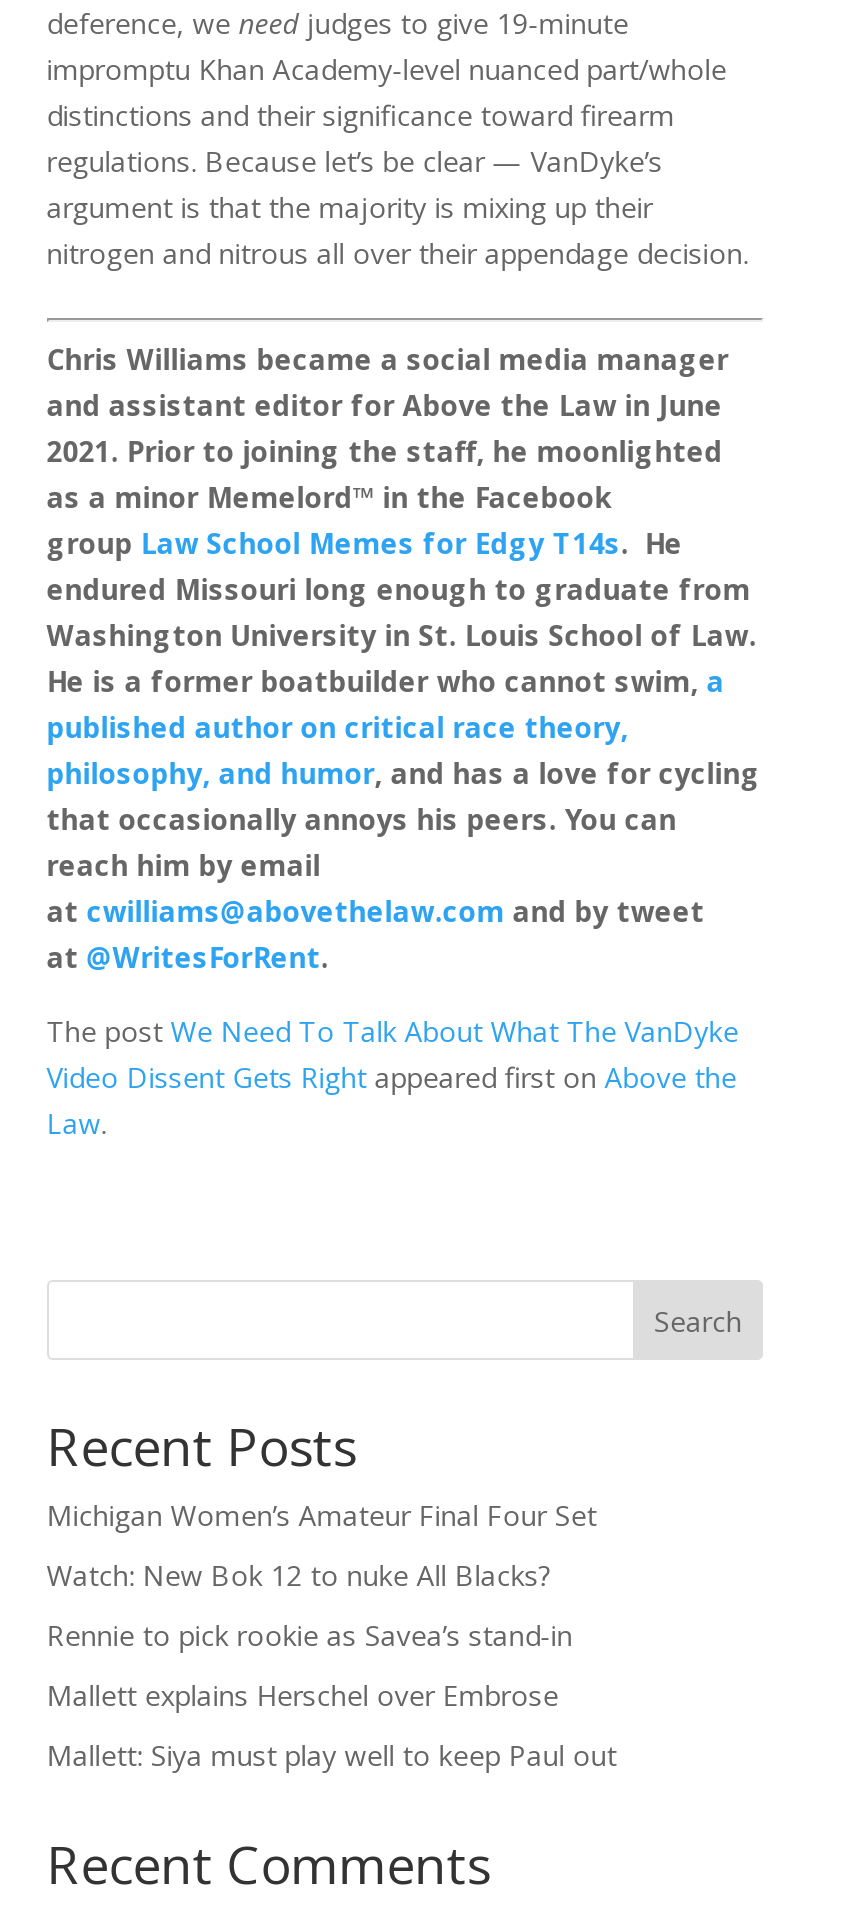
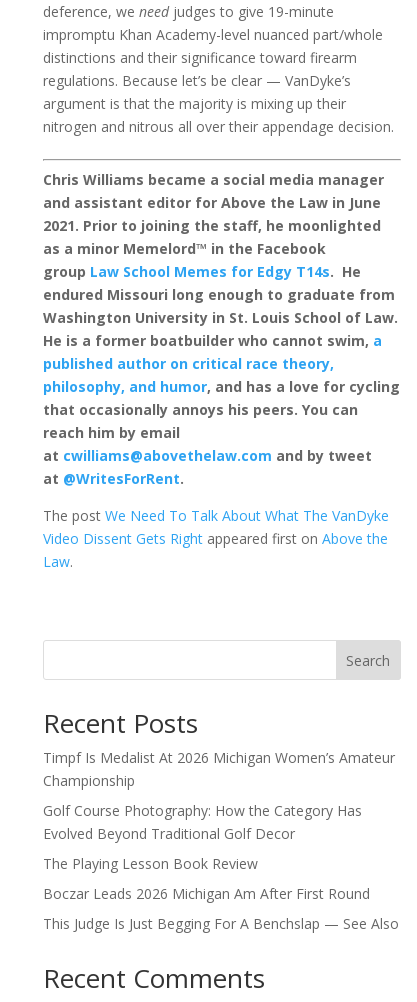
[47,1497,597,1535] Michigan Women’s Amateur Final Four Set -> [43,748,395,790] Timpf Is Medalist At 2026 Michigan Women’s Amateur | Championship
[47,1557,551,1595] Watch: New Bok 12 to nuke All Blacks? -> [43,801,362,843] Golf Course Photography: How the Category Has | Evolved Beyond Traditional Golf Decor
[47,1617,573,1655] Rennie to pick rookie as Savea’s stand-in -> [43,854,258,873] The Playing Lesson Book Review
[47,1677,559,1715] Mallett explains Herschel over Embrose -> [43,884,370,903] Boczar Leads 2026 Michigan Am After First Round
[47,1737,617,1775] Mallett: Siya must play well to keep Paul out -> [43,914,399,933] This Judge Is Just Begging For A Benchslap — See Also

